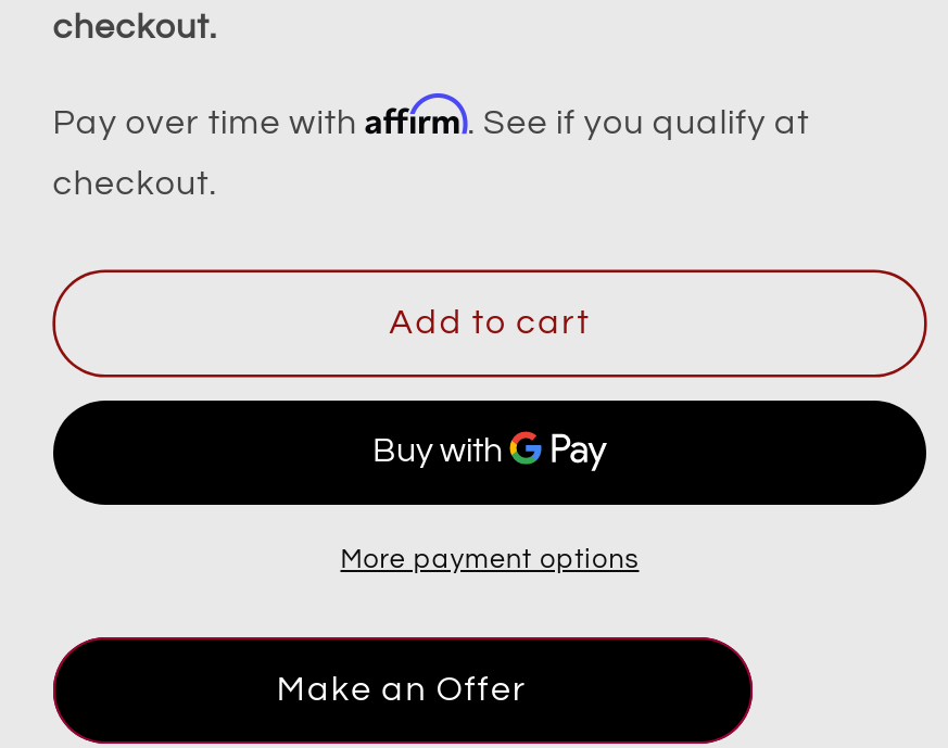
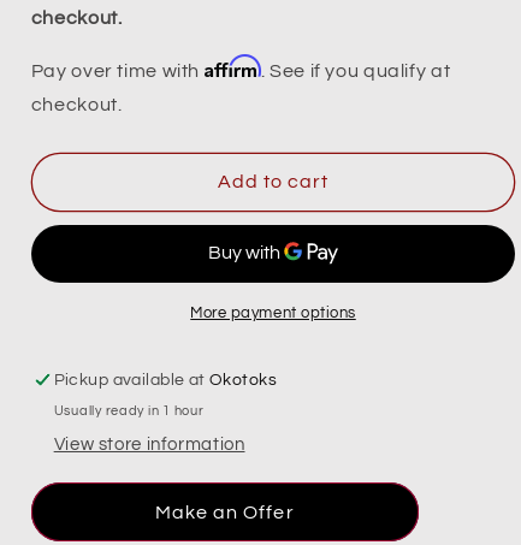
none -> [54,372,277,454] Pickup available at Okotoks | Usually ready in 1 hour | View store information

